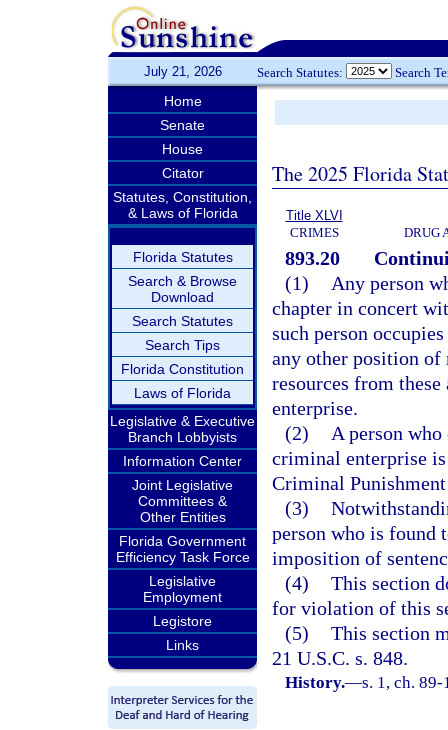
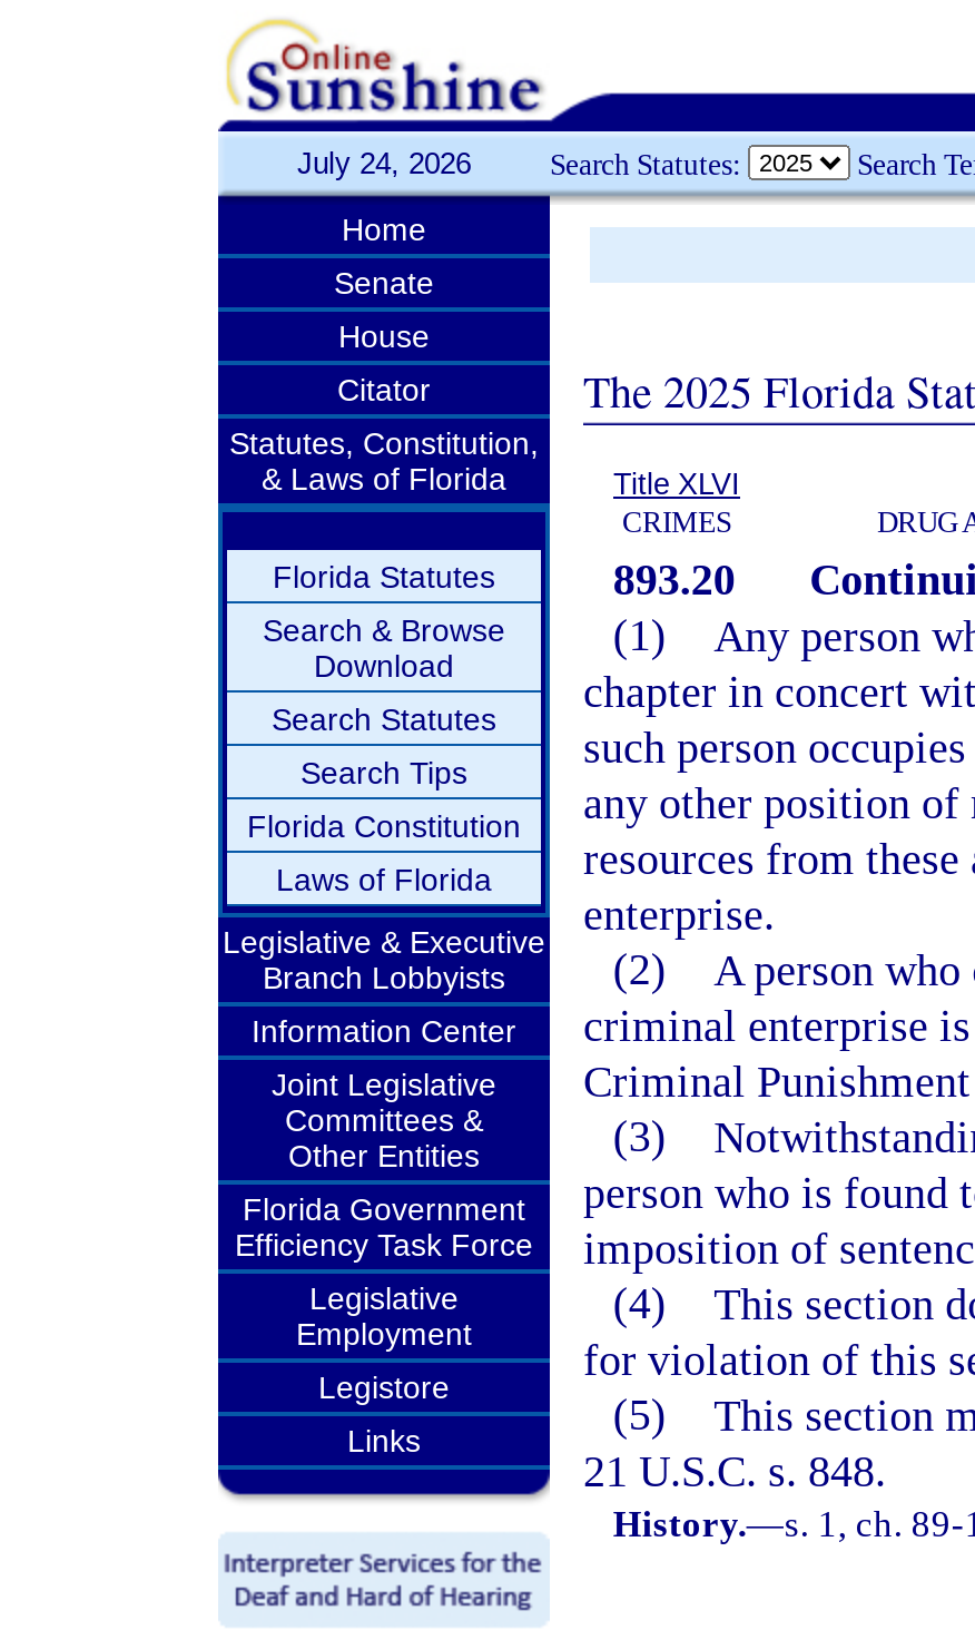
[143,64,221,79] July 21, 2026 -> [297,147,471,180] July 24, 2026

